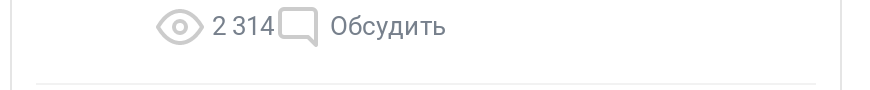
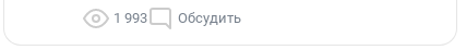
[212,10,446,40] 2 314 Обсудить -> [113,9,241,26] 1 993 Обсудить

